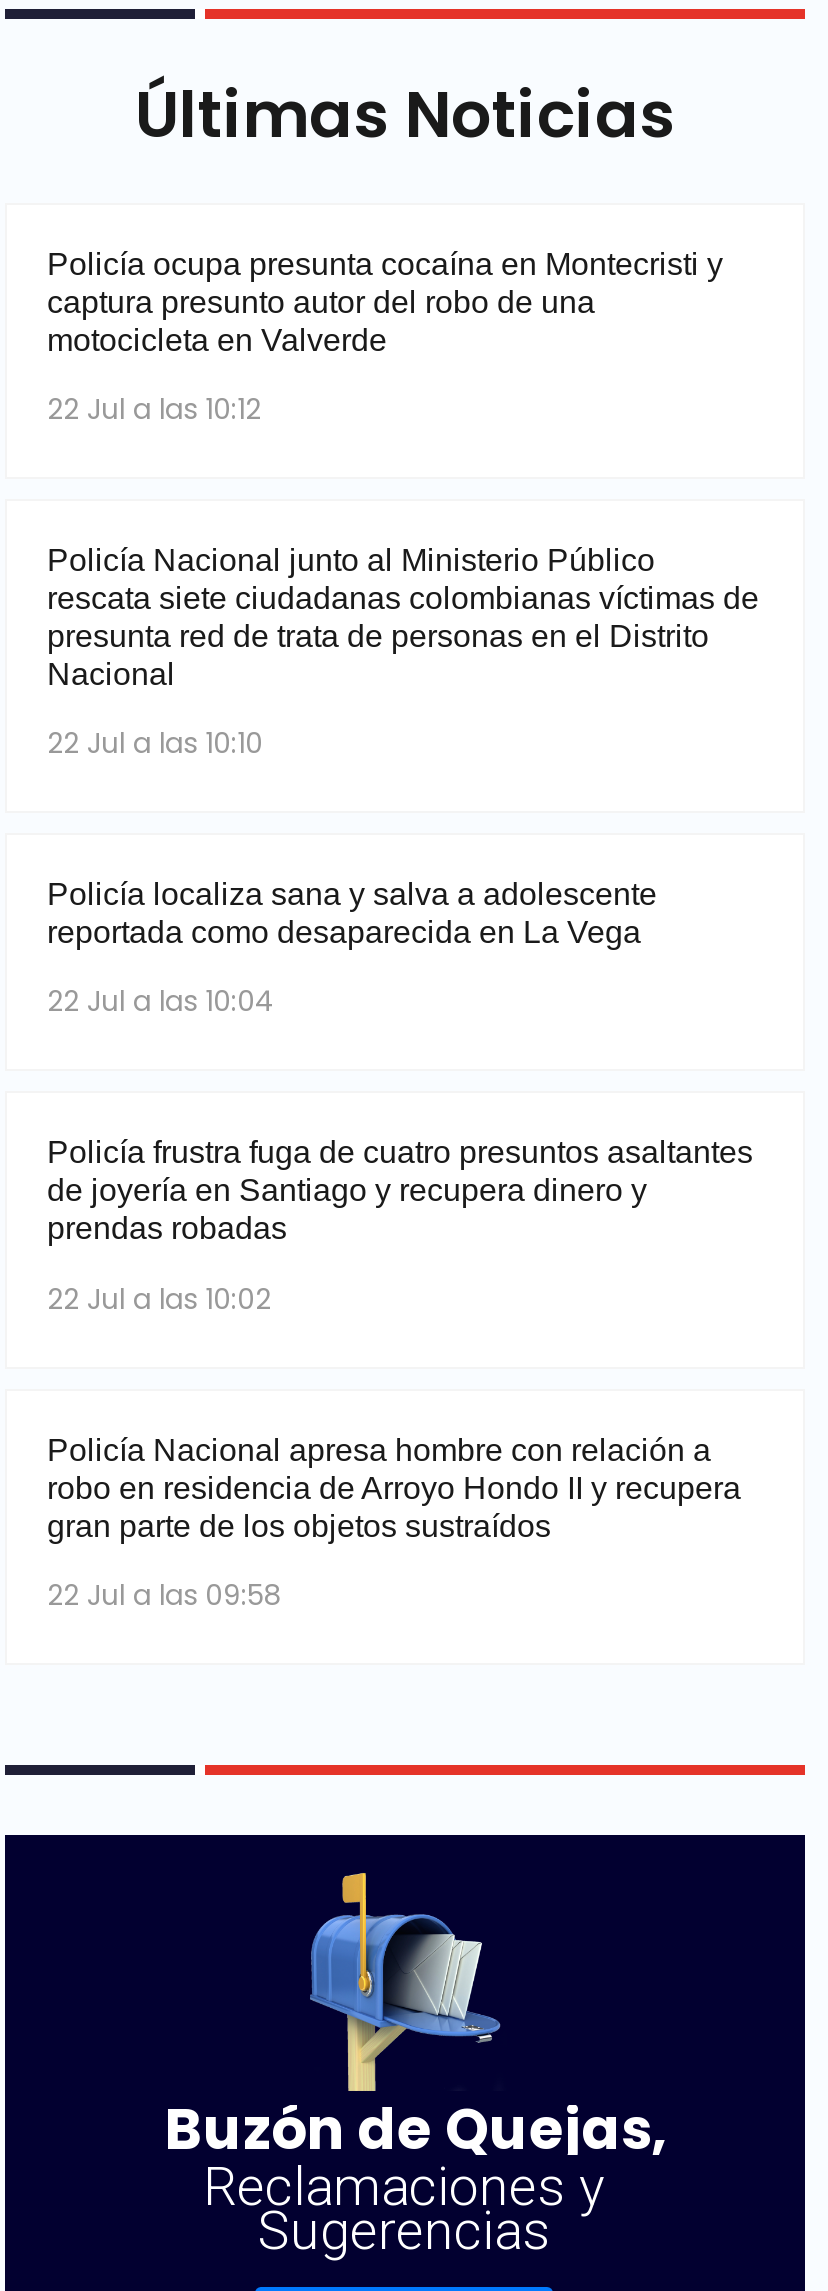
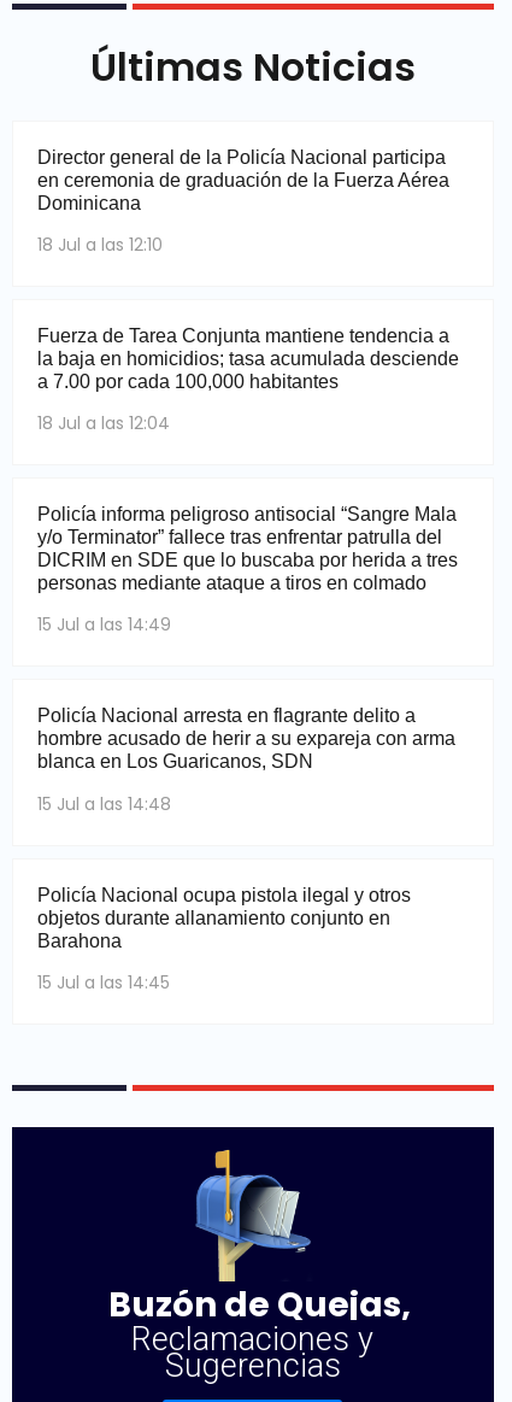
[47,247,723,357] Policía ocupa presunta cocaína en Montecristi y | captura presunto autor del robo de una | motocicleta en Valverde -> [37,147,449,213] Director general de la Policía Nacional participa | en ceremonia de graduación de la Fuerza Aérea | Dominicana
[47,389,261,429] 22 Jul a las 10:12 -> [37,233,163,257] 18 Jul a las 12:10
[47,543,759,691] Policía Nacional junto al Ministerio Público | rescata siete ciudadanas colombianas víctimas de | presunta red de trata de personas en el Distrito | Nacional -> [37,325,459,392] Fuerza de Tarea Conjunta mantiene tendencia a | la baja en homicidios; tasa acumulada desciende | a 7.00 por cada 100,000 habitantes
[47,723,263,763] 22 Jul a las 10:10 -> [37,411,170,435] 18 Jul a las 12:04
[47,877,657,949] Policía localiza sana y salva a adolescente | reportada como desaparecida en La Vega -> [37,504,458,593] Policía informa peligroso antisocial “Sangre Mala | y/o Terminator” fallece tras enfrentar patrulla del | DICRIM en SDE que lo buscaba por herida a tres | personas mediante ataque a tiros en colmado
[47,982,275,1022] 22 Jul a las 10:04 -> [37,613,171,637] 15 Jul a las 14:49
[47,1136,753,1246] Policía frustra fuga de cuatro presuntos asaltantes | de joyería en Santiago y recupera dinero y | prendas robadas -> [37,706,455,772] Policía Nacional arresta en flagrante delito a | hombre acusado de herir a su expareja con arma | blanca en Los Guaricanos, SDN
[47,1278,271,1318] 22 Jul a las 10:02 -> [37,792,171,816] 15 Jul a las 14:48
[47,1432,741,1542] Policía Nacional apresa hombre con relación a | robo en residencia de Arroyo Hondo II y recupera | gran parte de los objetos sustraídos -> [37,884,411,951] Policía Nacional ocupa pistola ilegal y otros | objetos durante allanamiento conjunto en | Barahona
[47,1575,281,1615] 22 Jul a las 09:58 -> [37,970,170,994] 15 Jul a las 14:45

